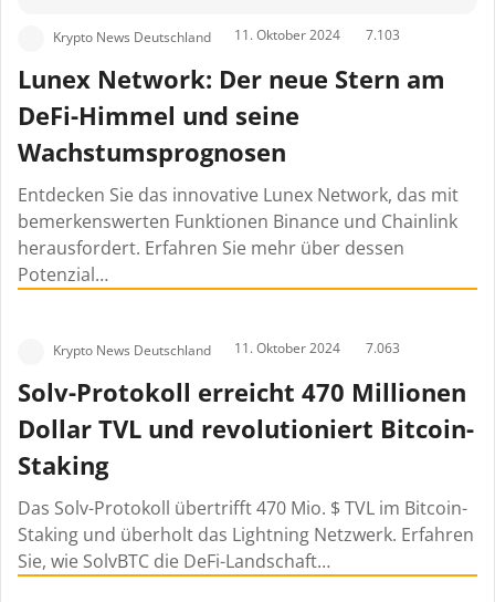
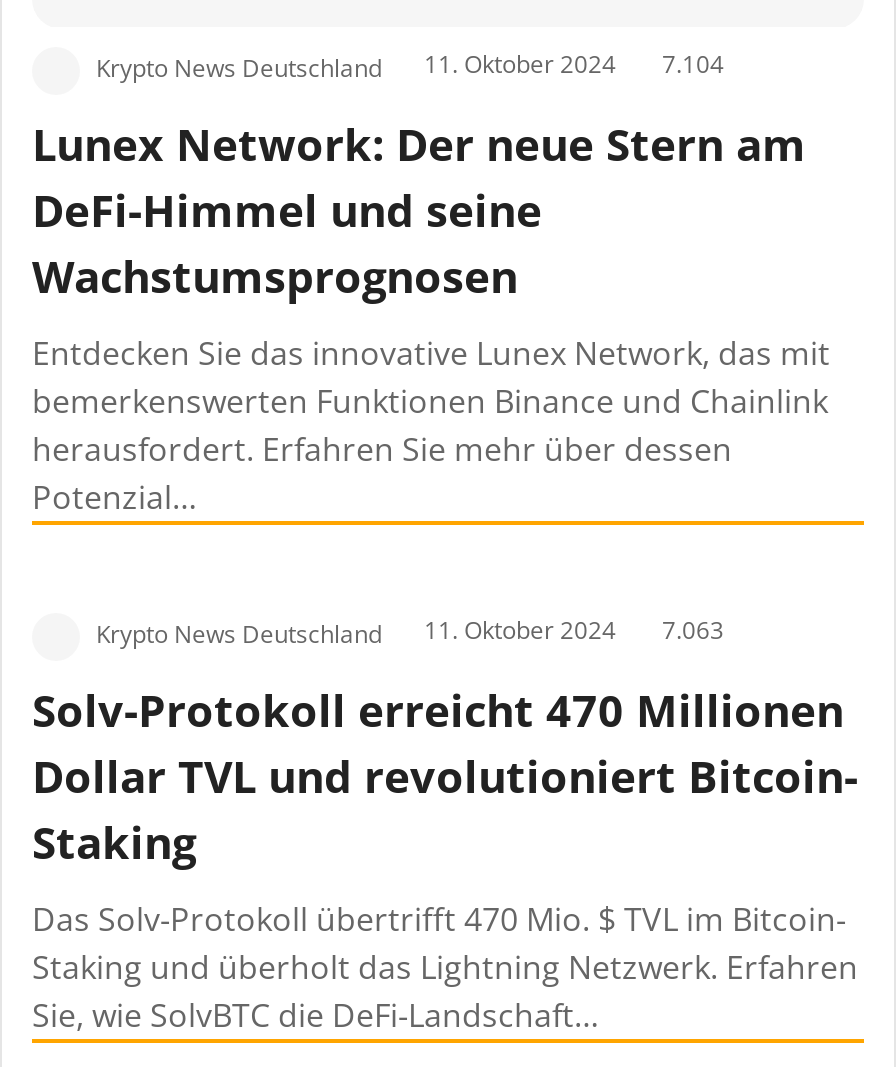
[53,26,400,47] Krypto News Deutschland 11. Oktober 2024 7.103 -> [96,48,724,86] Krypto News Deutschland 11. Oktober 2024 7.104

